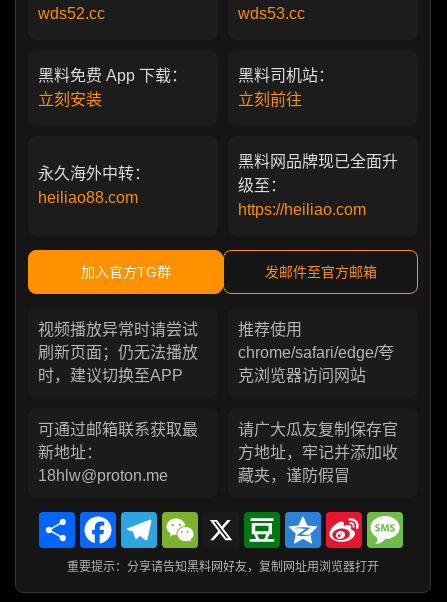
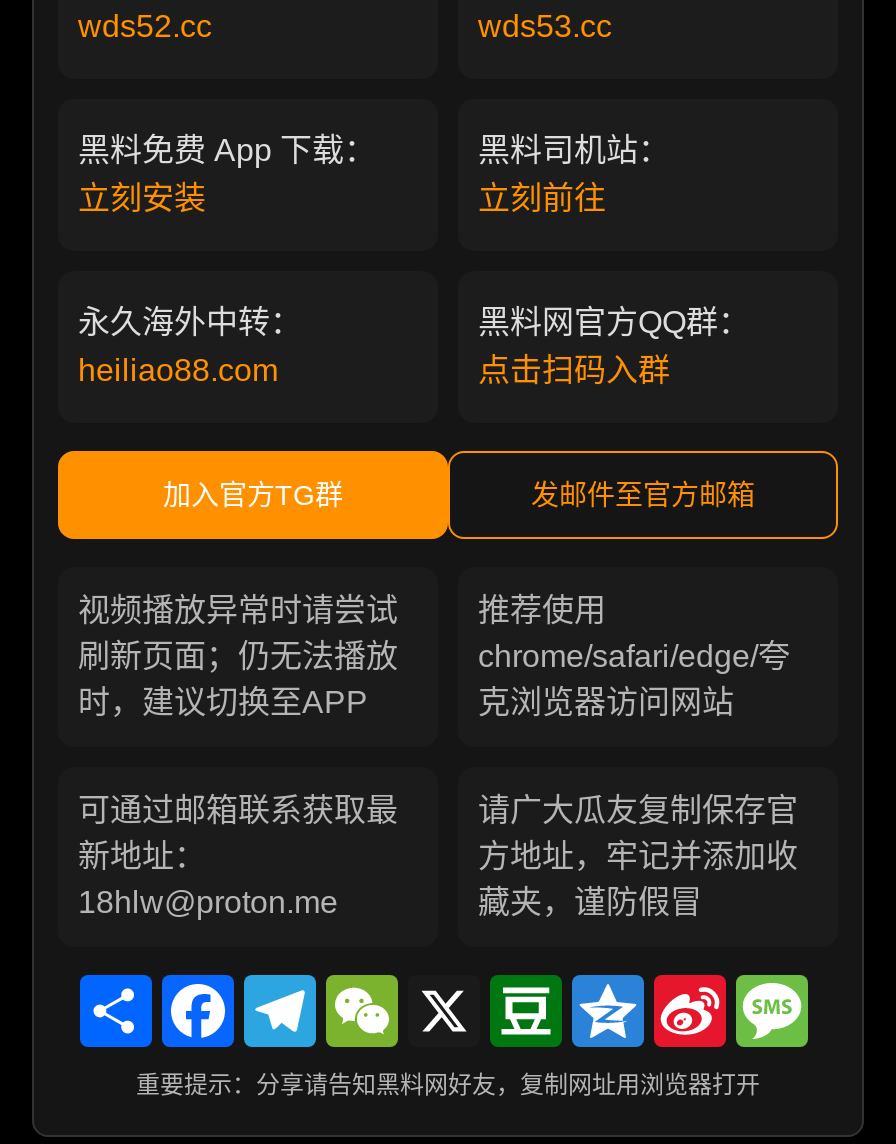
[238,153,398,218] 黑料网品牌现已全面升 | 级至： | https://heiliao.com -> [478,305,750,387] 黑料网官方QQ群： | 点击扫码入群

